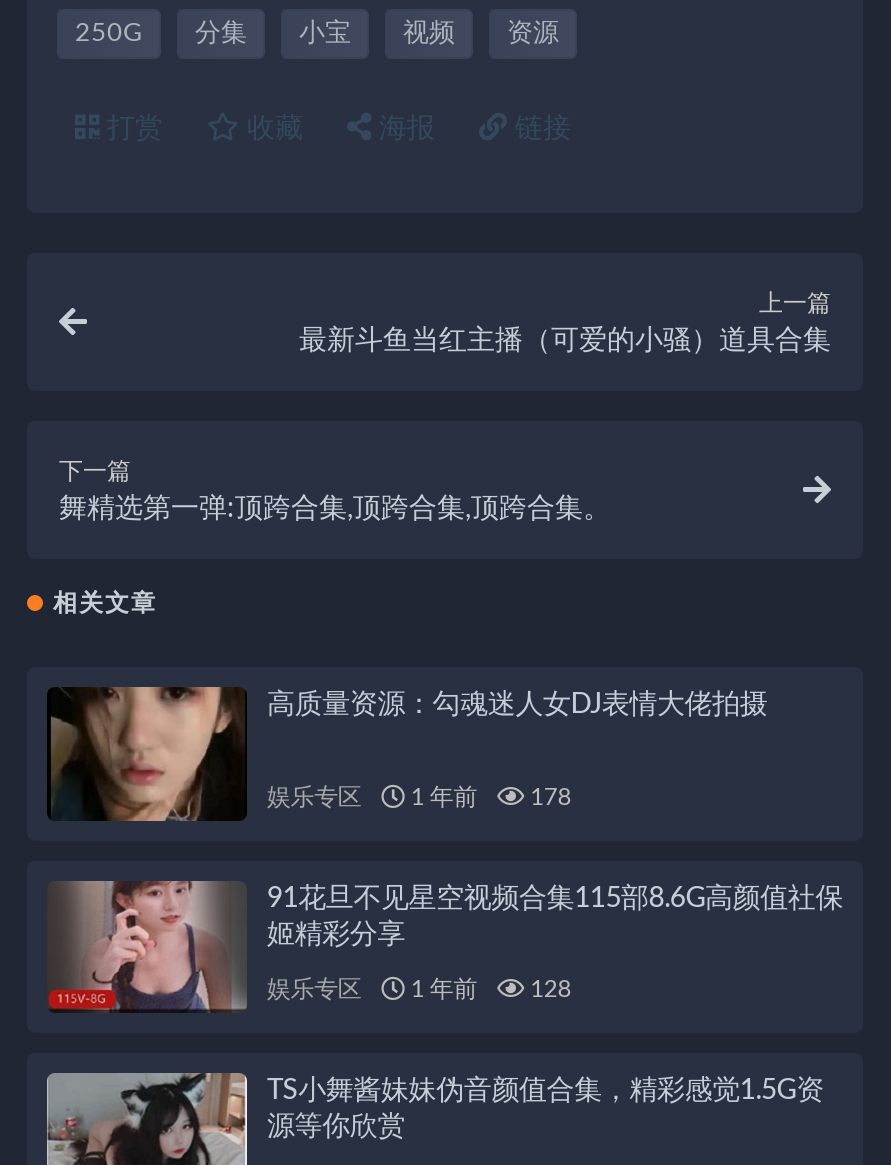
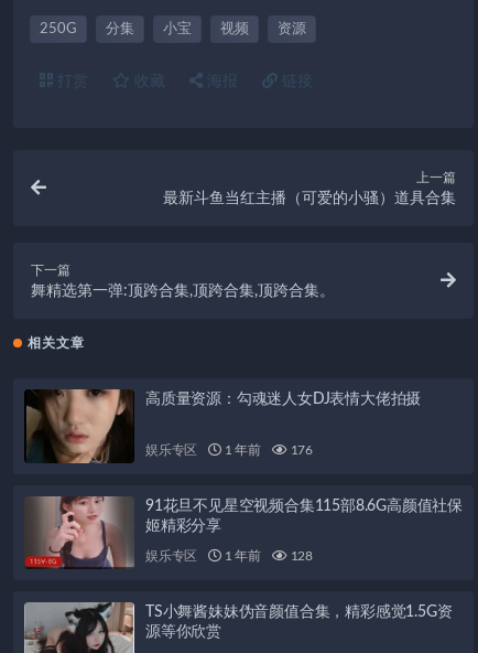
[267,784,571,808] 娱乐专区 1 年前 178 -> [145,443,313,456] 娱乐专区 1 年前 176

